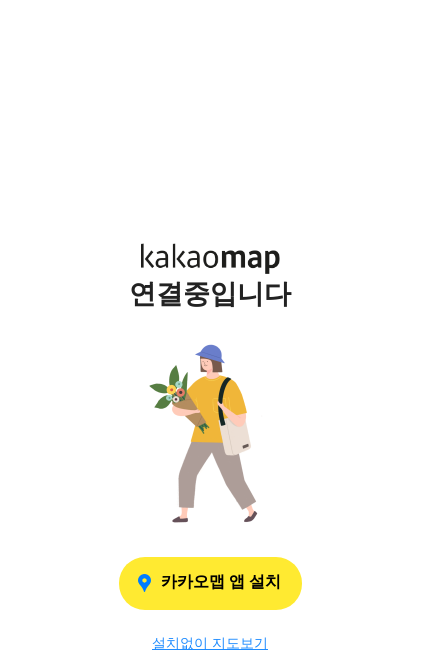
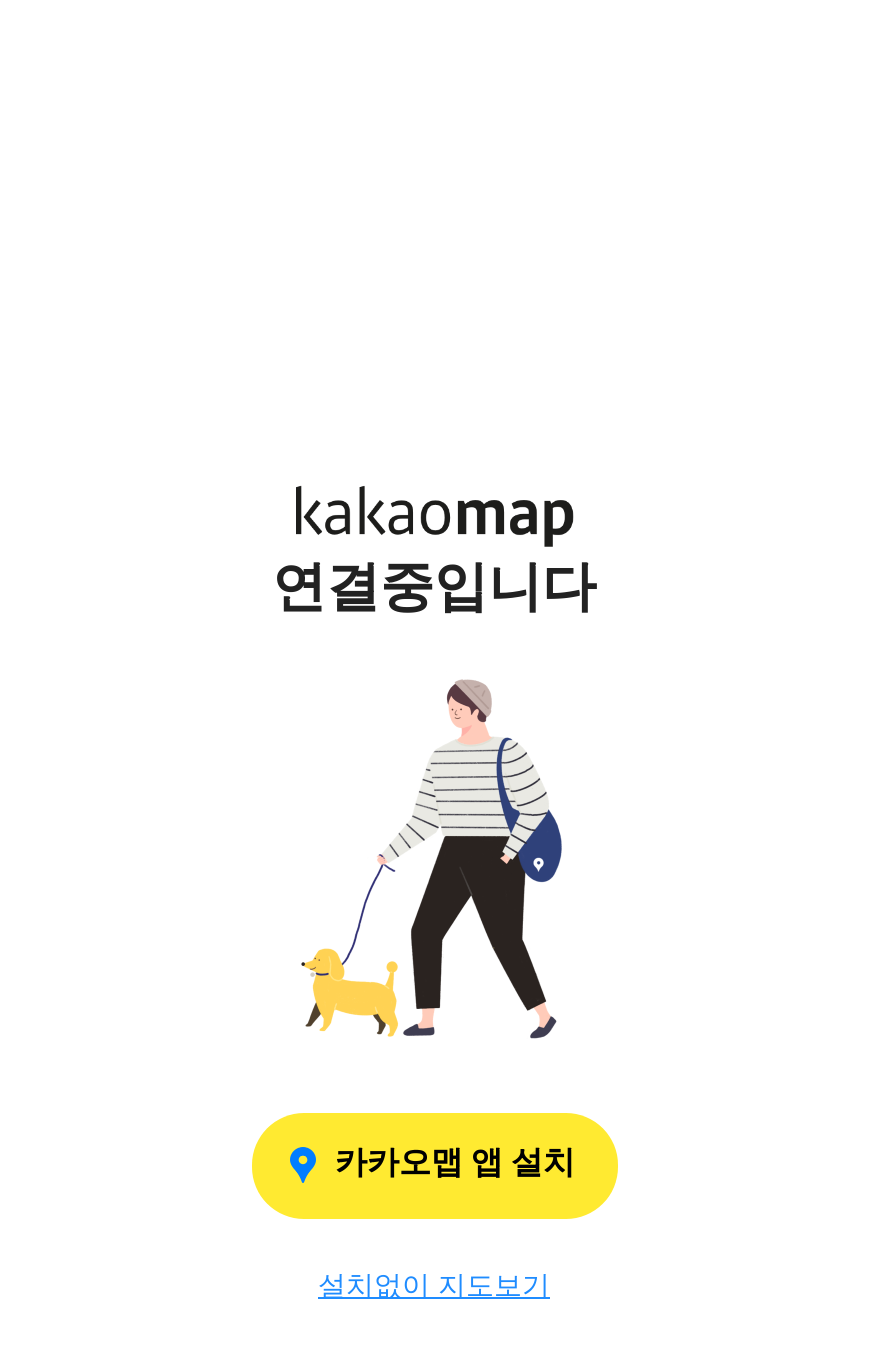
[144,341,274,524] [image] -> [300,679,564,1043] [image]

